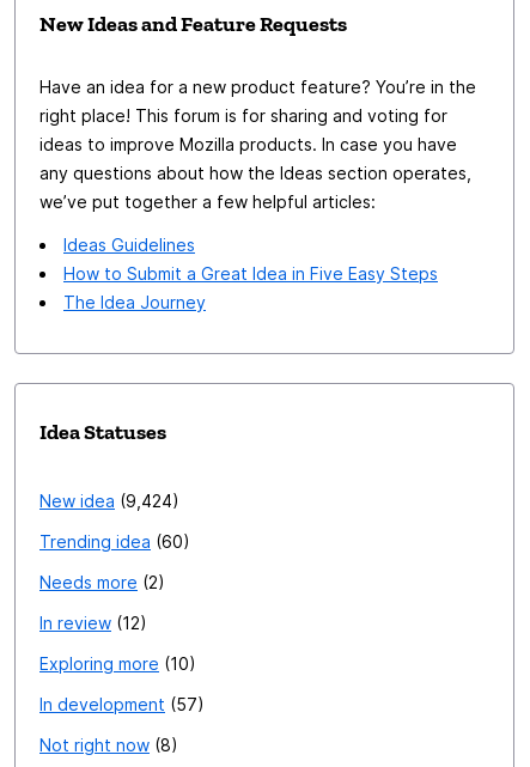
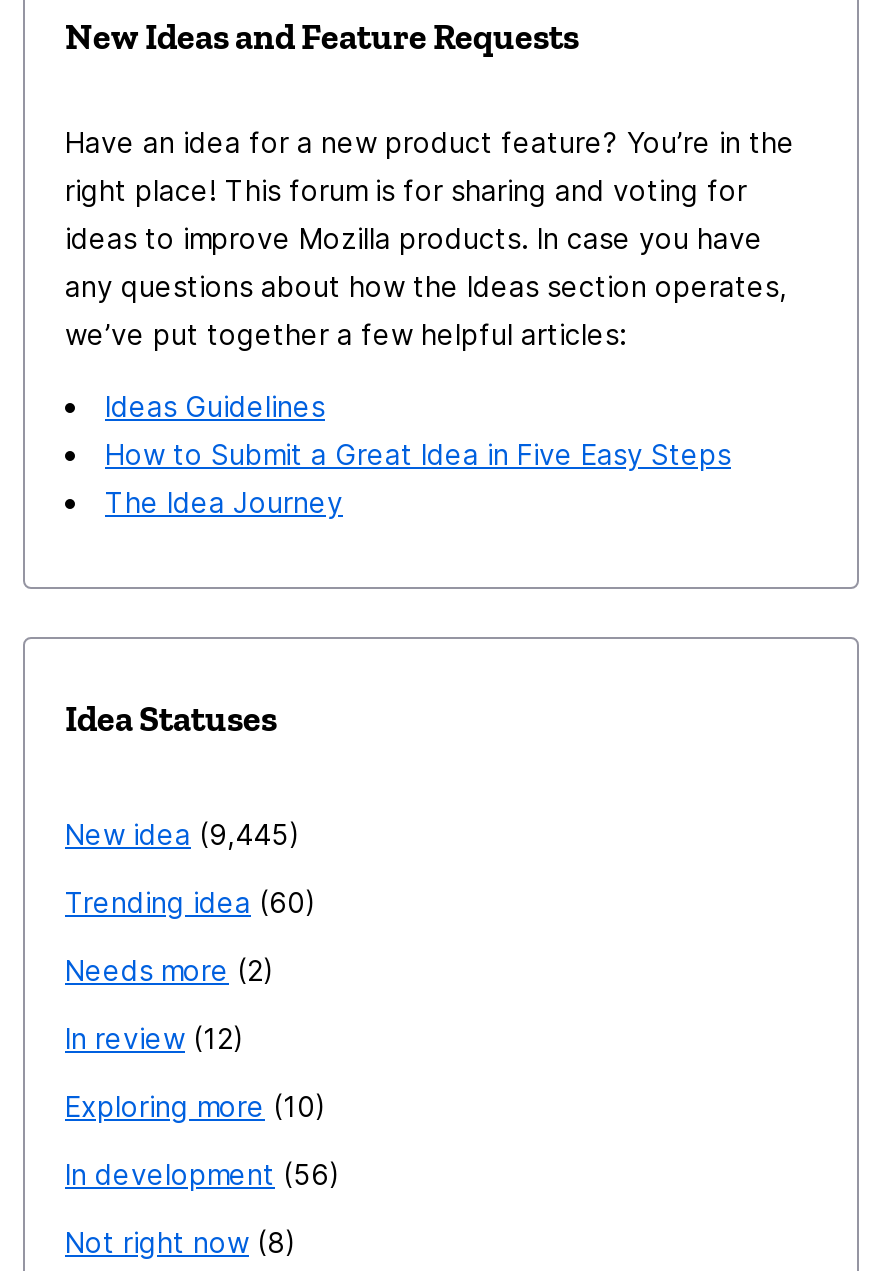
[39,490,172,511] New idea 9,424 -> [65,817,289,851] New idea 9,445
[39,694,197,714] In development 57 -> [65,1157,329,1191] In development 56

